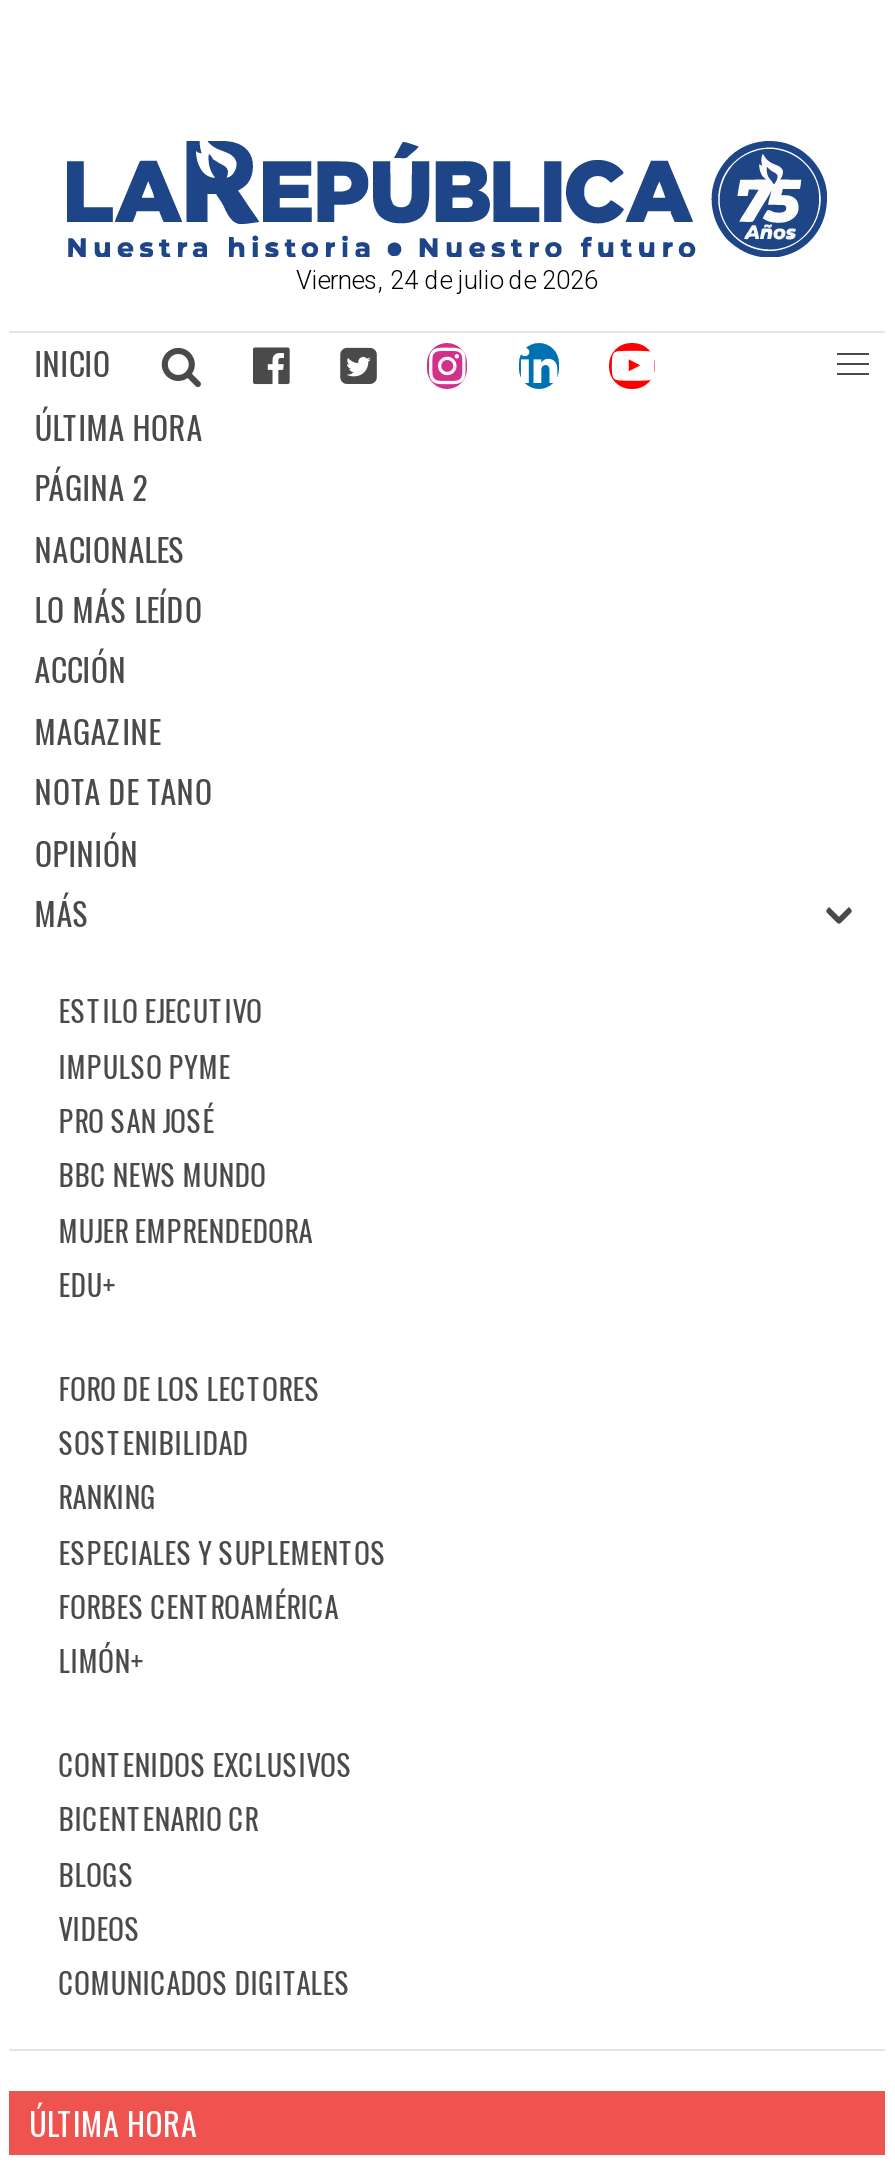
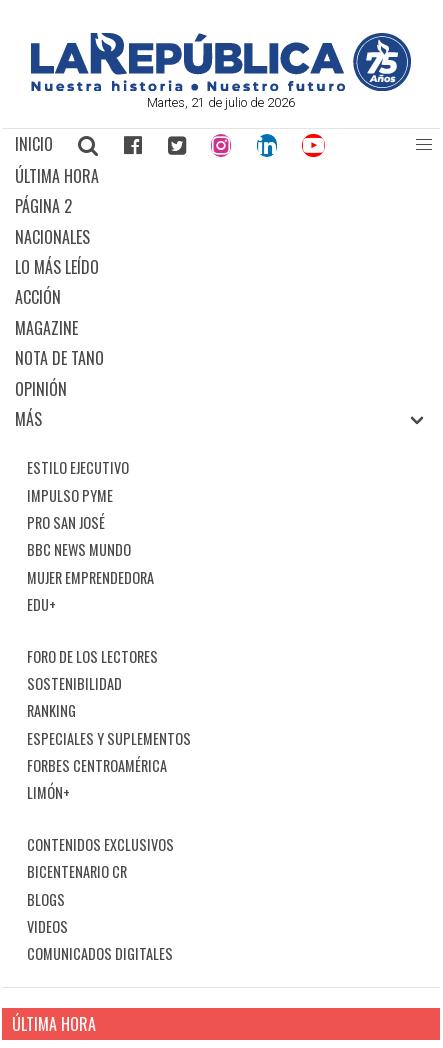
[296,264,598,294] Viernes, 24 de julio de 2026 -> [147,95,295,110] Martes, 21 de julio de 2026

